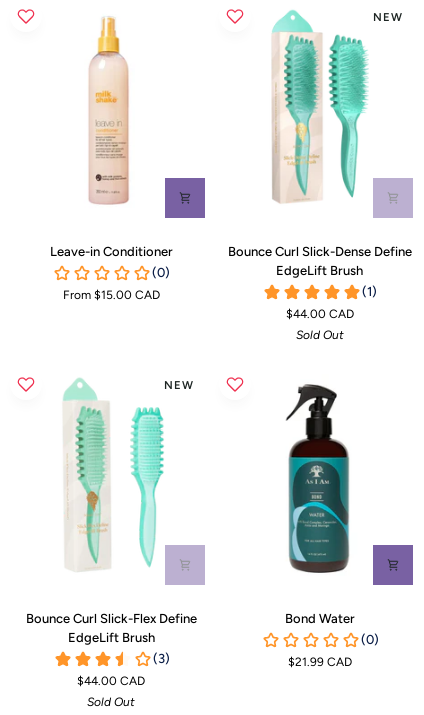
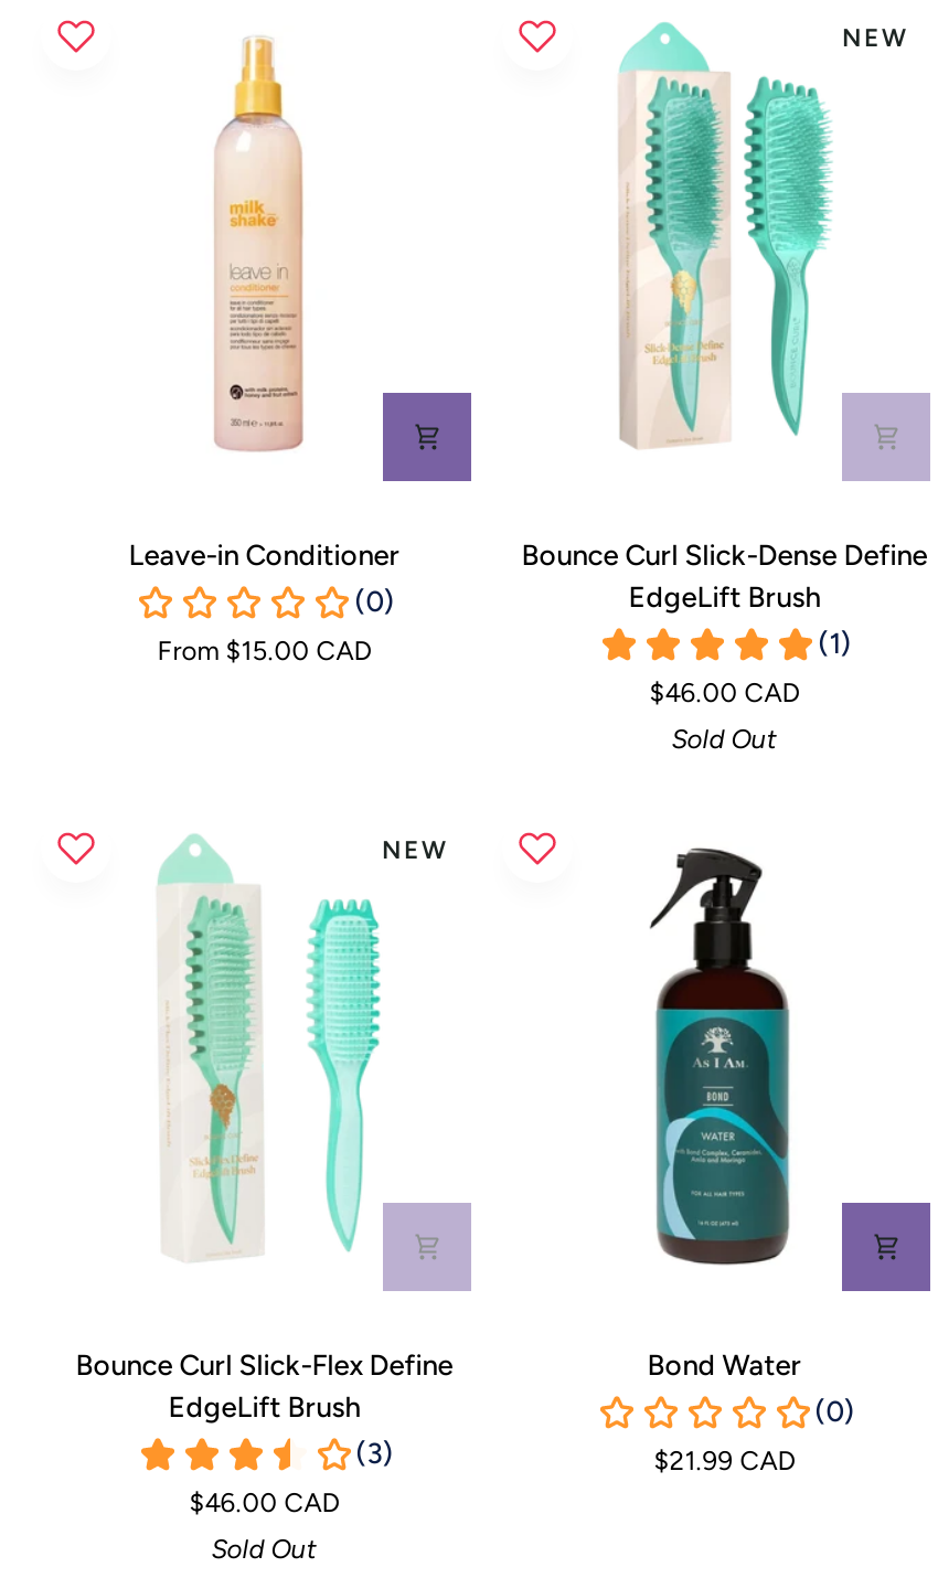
[286,307,354,321] $44.00 CAD -> [650,677,800,708] $46.00 CAD
[77,674,145,688] $44.00 CAD -> [189,1488,339,1519] $46.00 CAD

